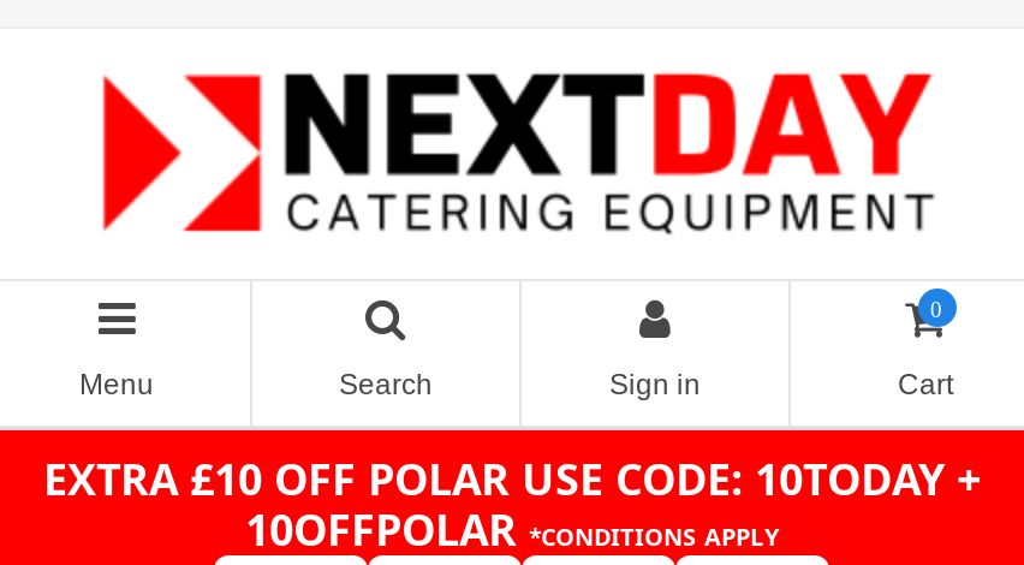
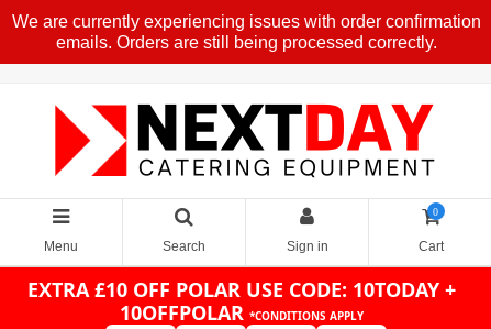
none -> [12,12,481,52] We are currently experiencing issues with order confirmation | emails. Orders are still being processed correctly.

